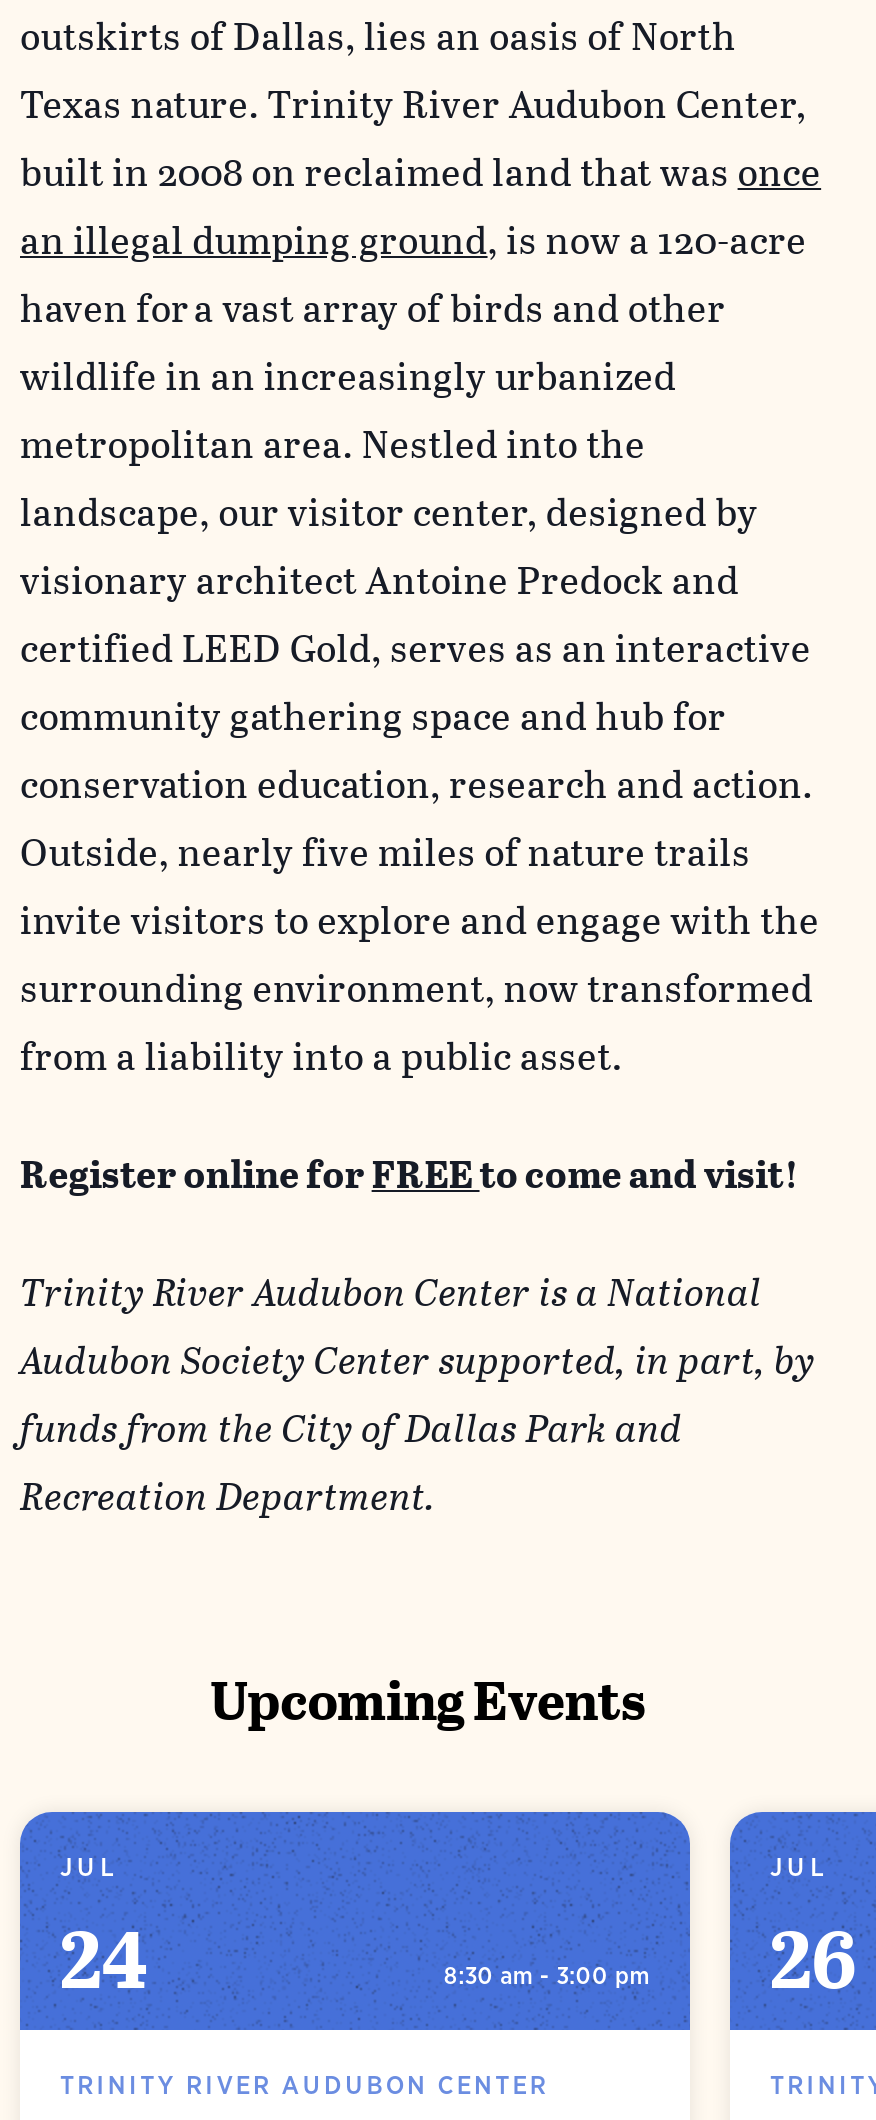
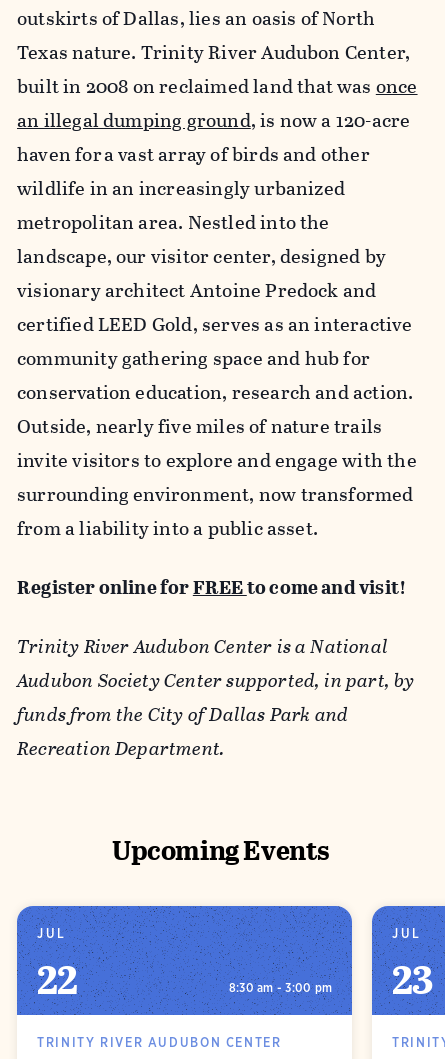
[60,1900,148,2020] 24 -> [37,950,78,1010] 22
[770,1900,856,2020] 26 -> [392,950,433,1010] 23

